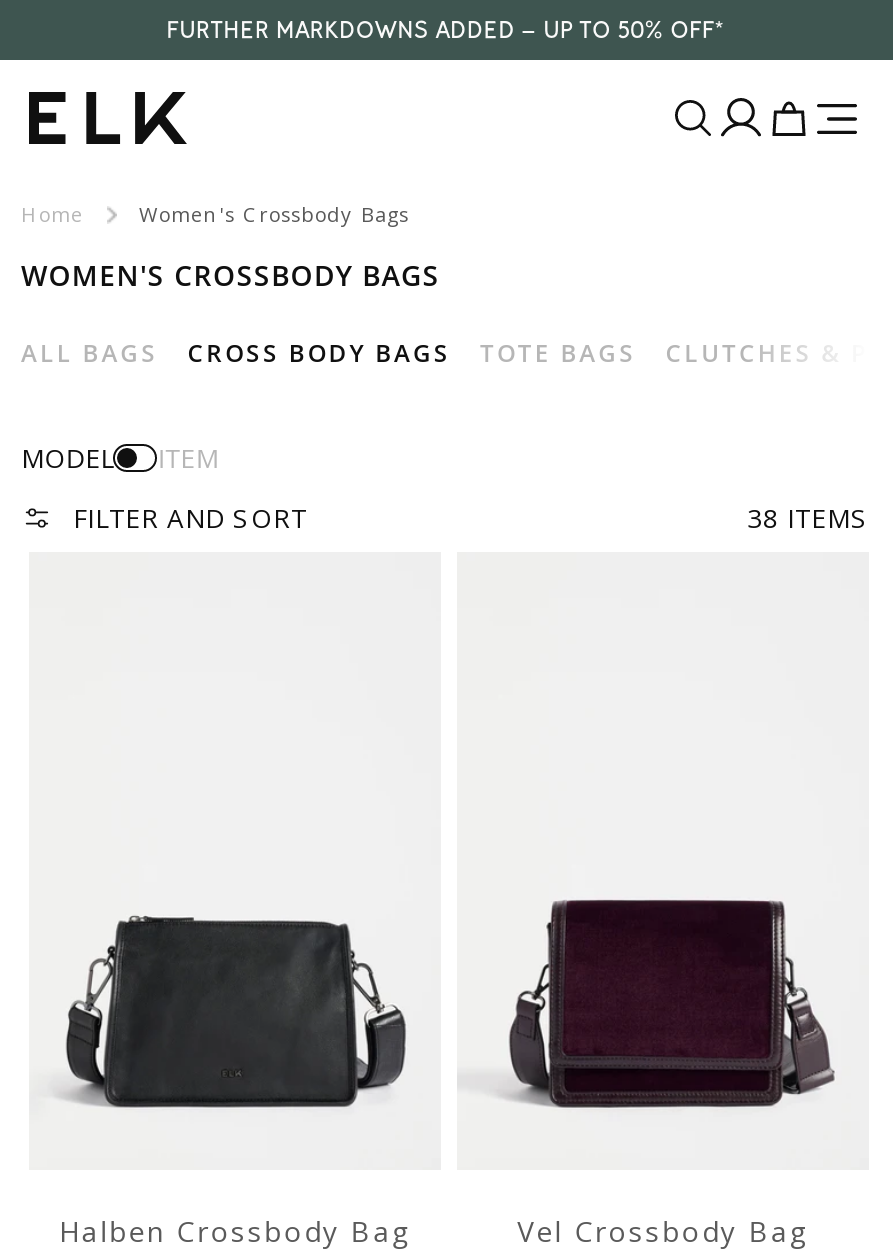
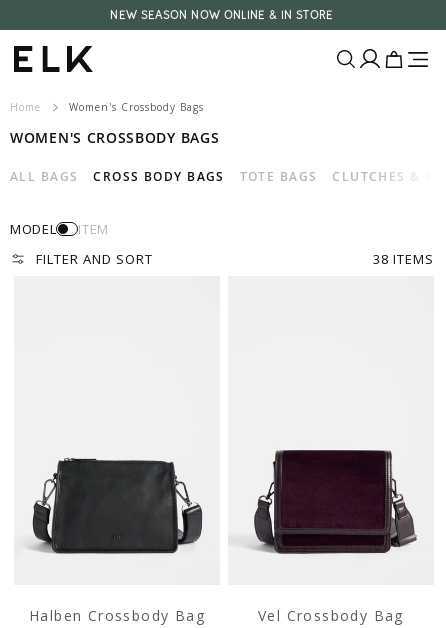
[167,16,723,44] FURTHER MARKDOWNS ADDED - UP TO 50% OFF* -> [110,8,334,22] NEW SEASON NOW ONLINE & IN STORE

